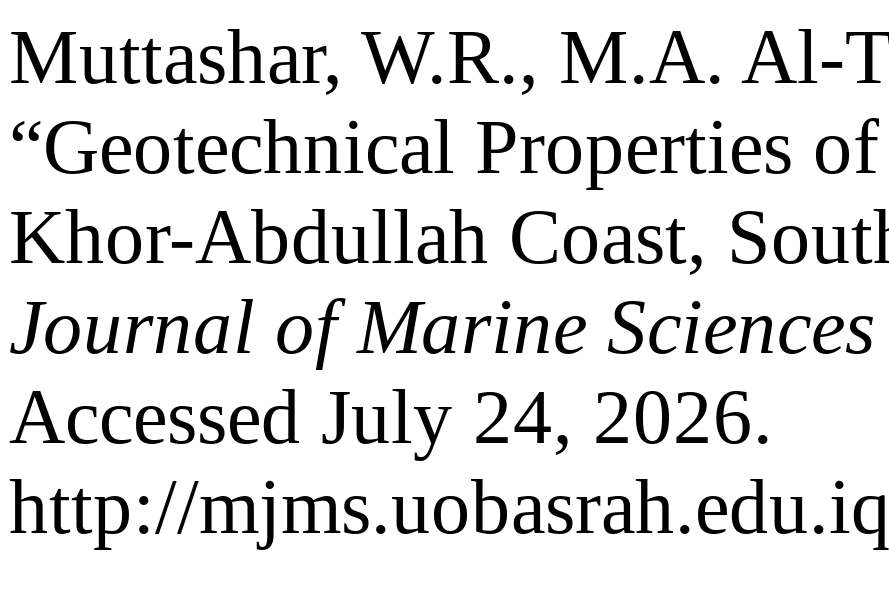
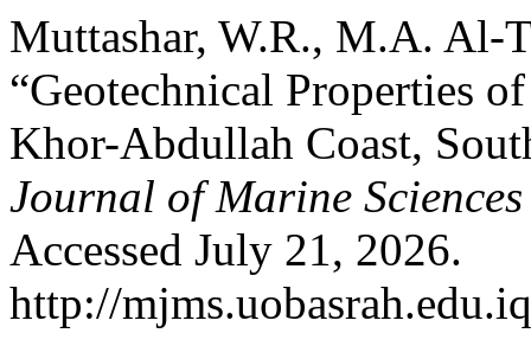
[9,373,773,459] Accessed July 24, 2026. -> [9,224,462,275] Accessed July 21, 2026.

